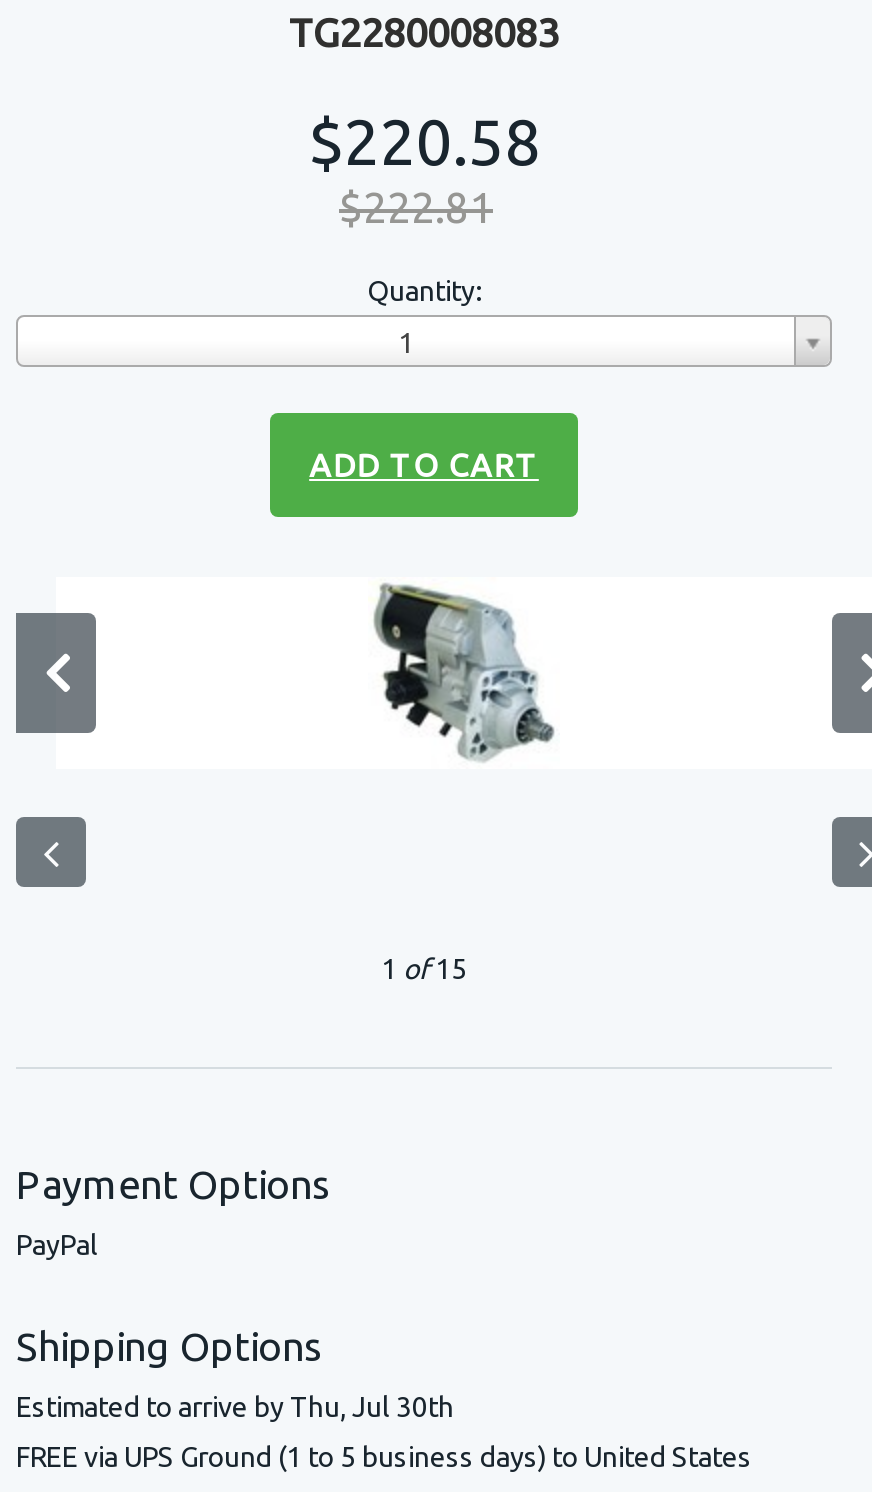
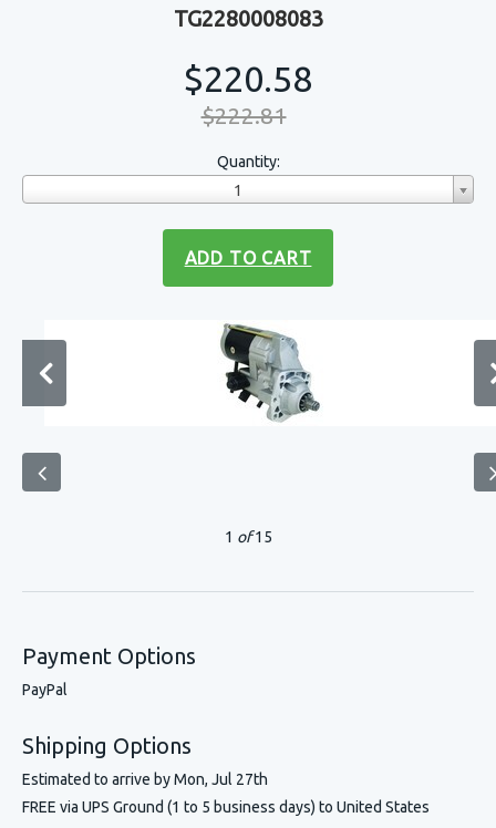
[16,1391,454,1423] Estimated to arrive by Thu, Jul 30th -> [22,770,268,788] Estimated to arrive by Mon, Jul 27th

